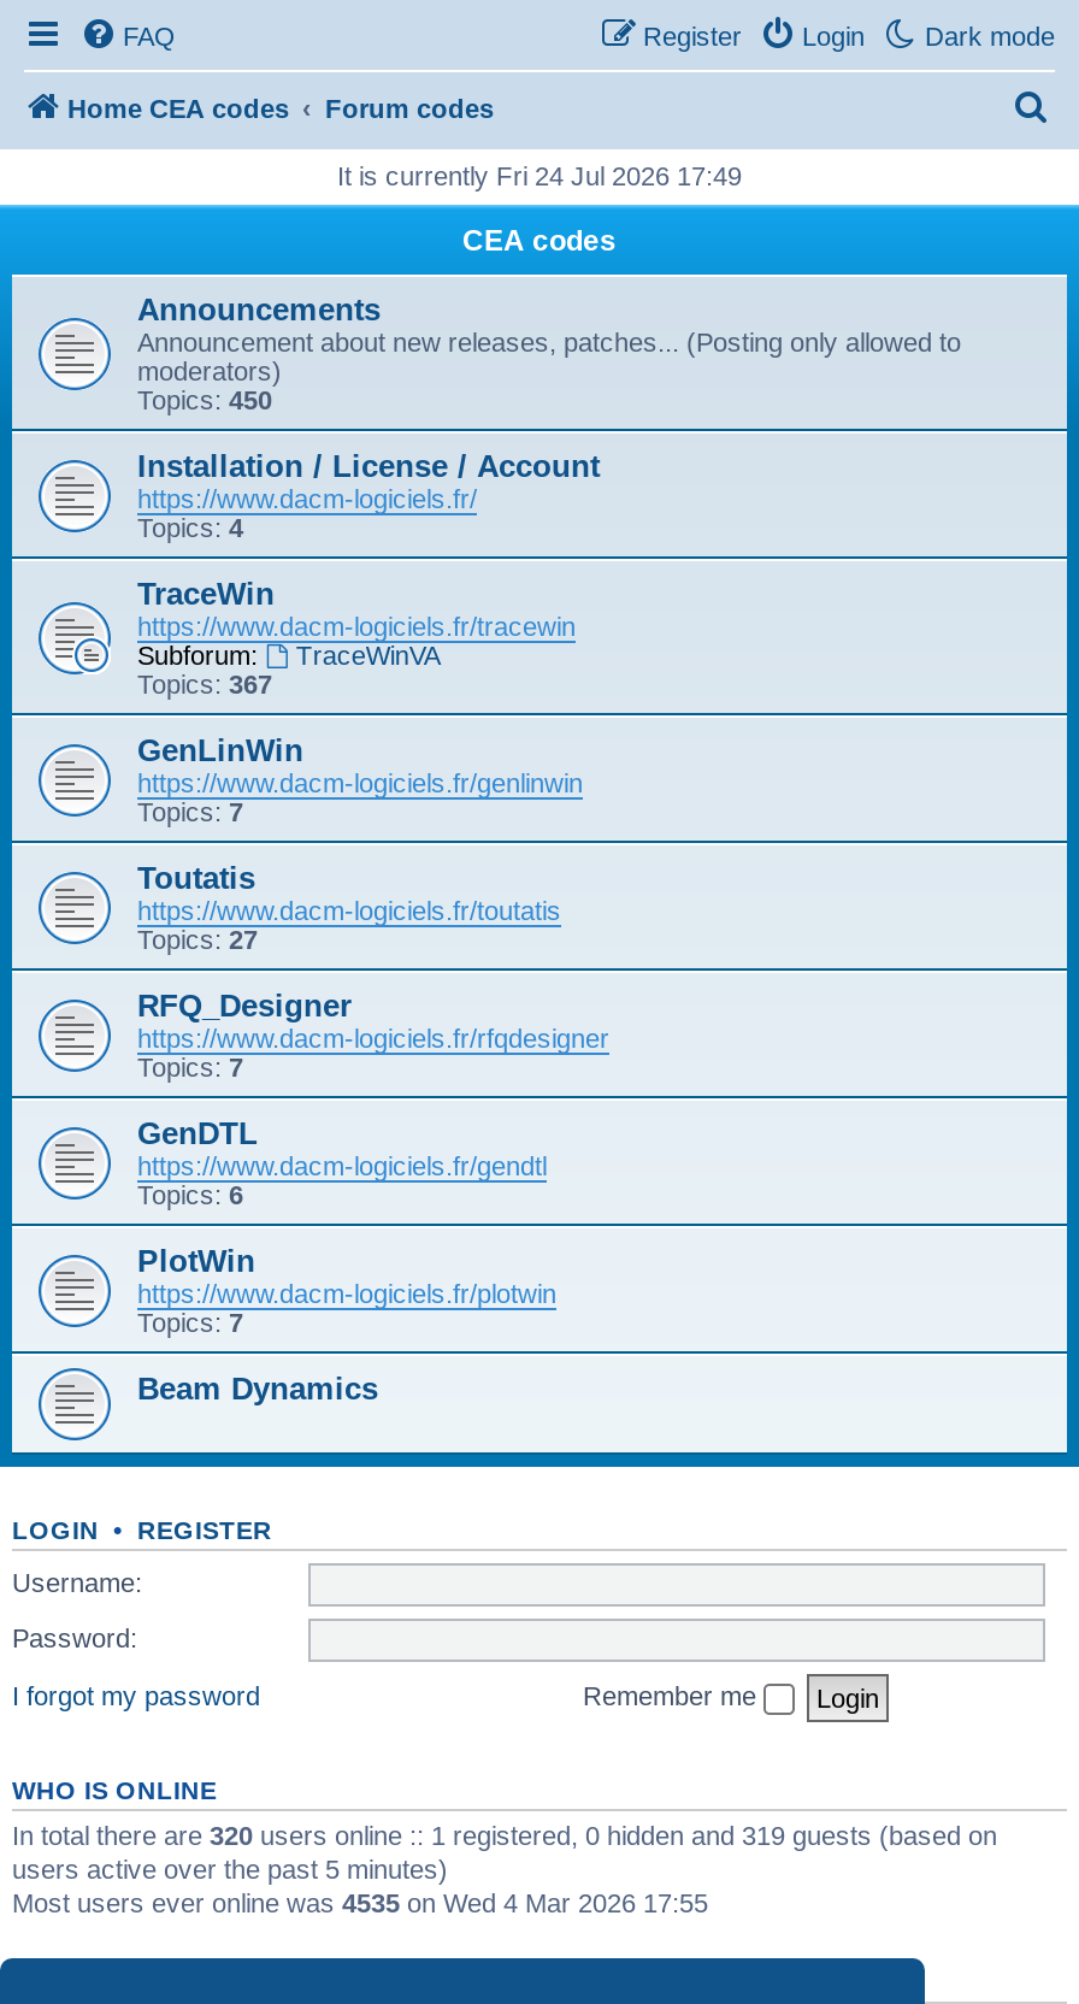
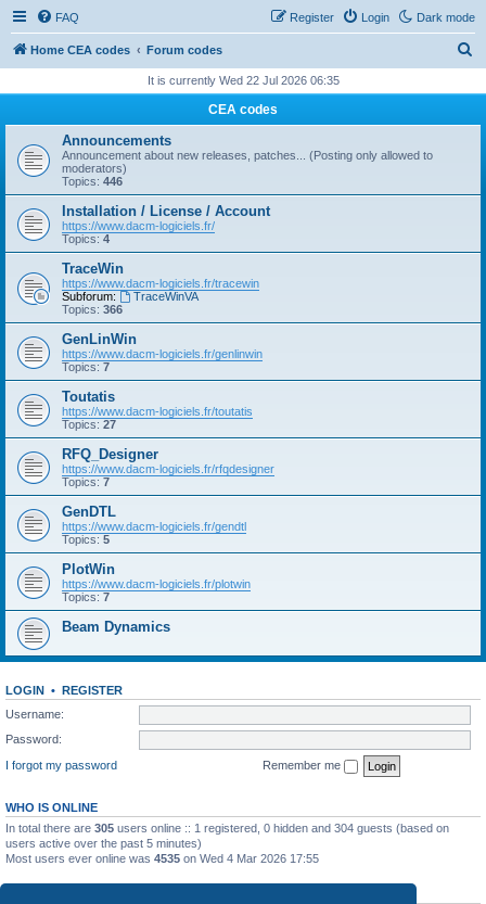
[337,161,742,190] It is currently Fri 24 Jul 2026 17:49 -> [147,74,339,87] It is currently Wed 22 Jul 2026 06:35
[137,385,272,414] Topics: 450 -> [62,175,123,188] Topics: 446
[137,670,272,699] Topics: 367 -> [62,303,123,316] Topics: 366
[137,1180,243,1209] Topics:6 -> [62,533,110,546] Topics:5
[12,1820,997,1849] In total there are 320 users online :: 1 registered, 0 hidden and 319 guests (based on -> [5,821,449,834] In total there are 305 users online :: 1 registered, 0 hidden and 304 guests (based on

